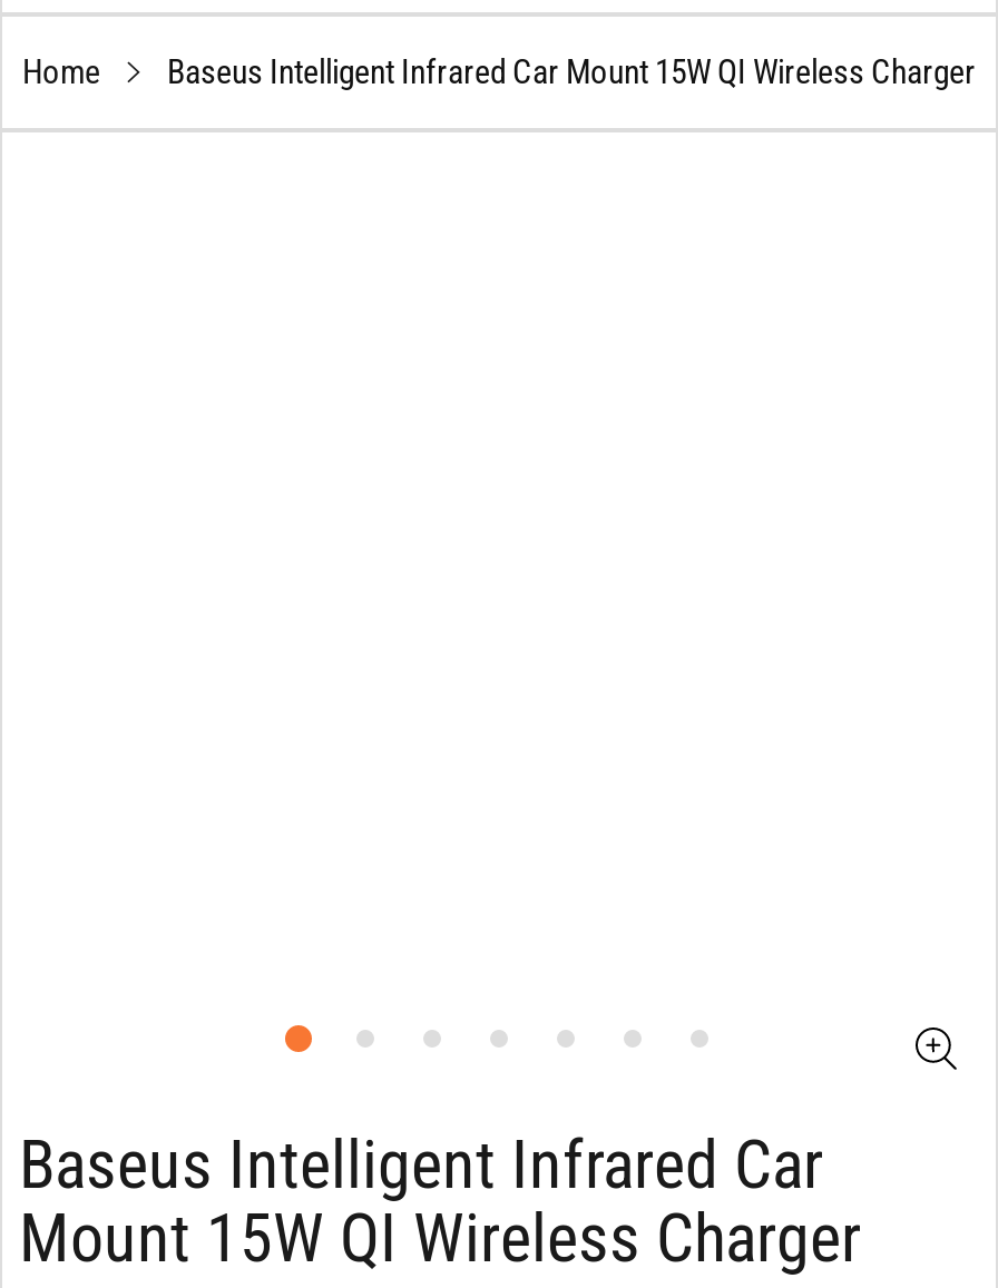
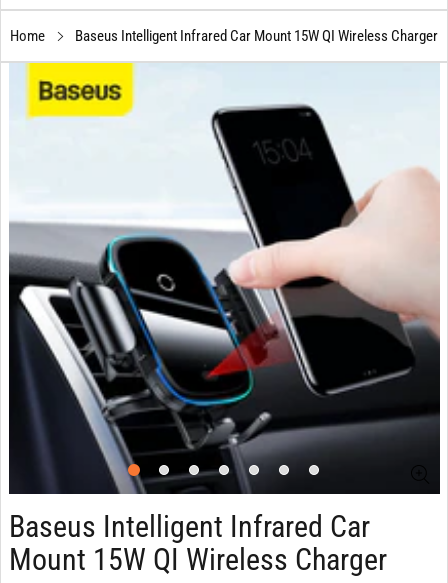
none -> [8,62,441,495] [image]

